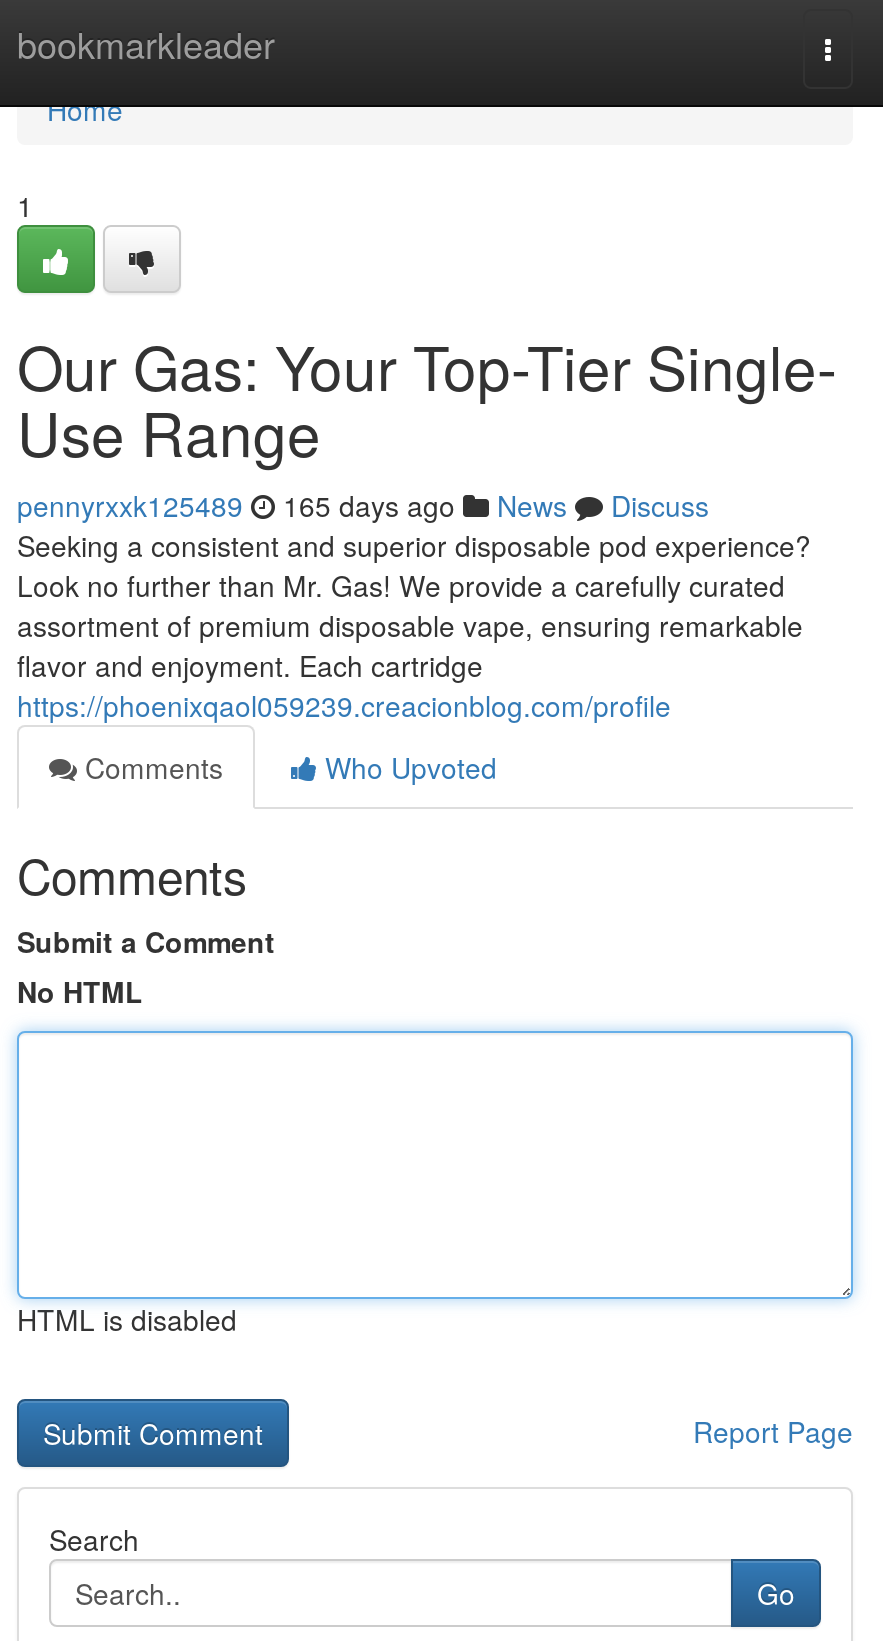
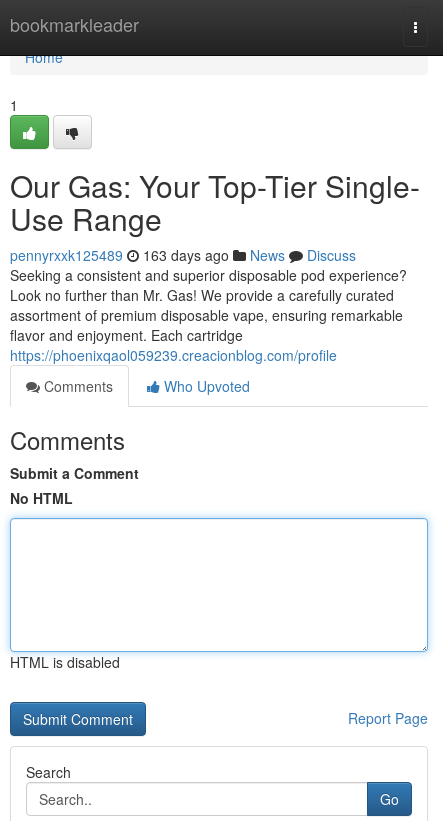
[17,485,709,525] pennyrxxk125489 165 days ago News Discuss -> [10,245,356,265] pennyrxxk125489 163 days ago News Discuss

